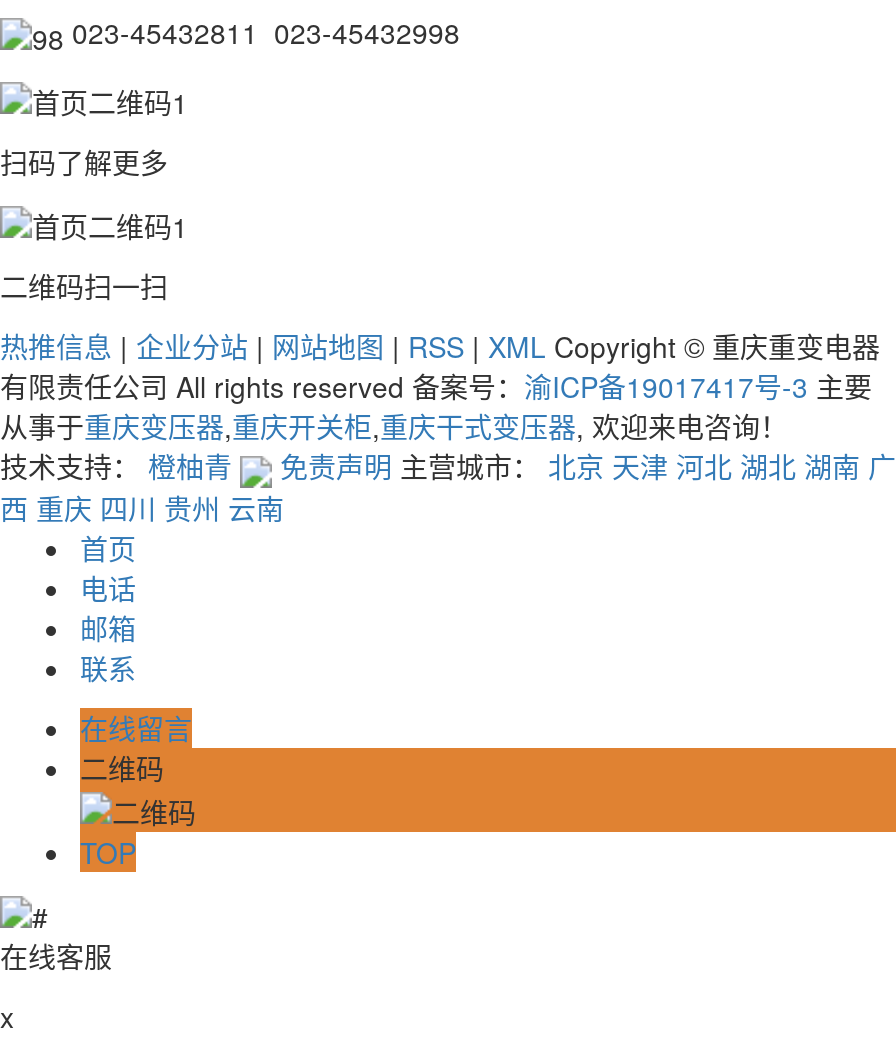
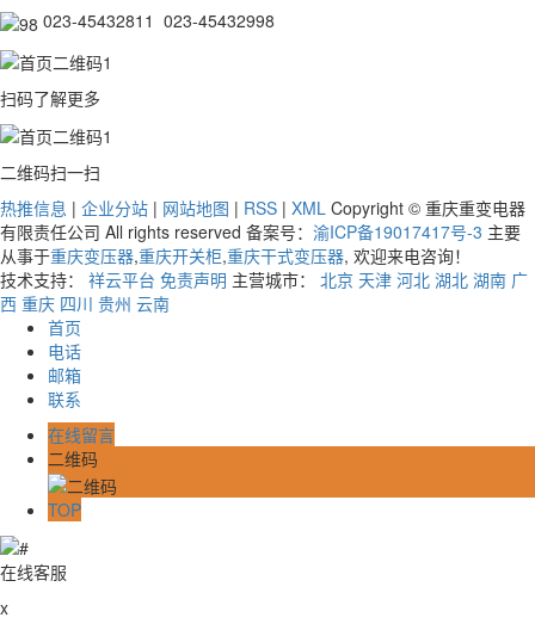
[0,447,896,487] 技术支持：橙柚青 | 免责声明 主营城市：北京 天津 河北 湖北 湖南 广 -> [0,268,528,291] 技术支持：祥云平台 免责声明 主营城市：北京 天津 河北 湖北 湖南 广

